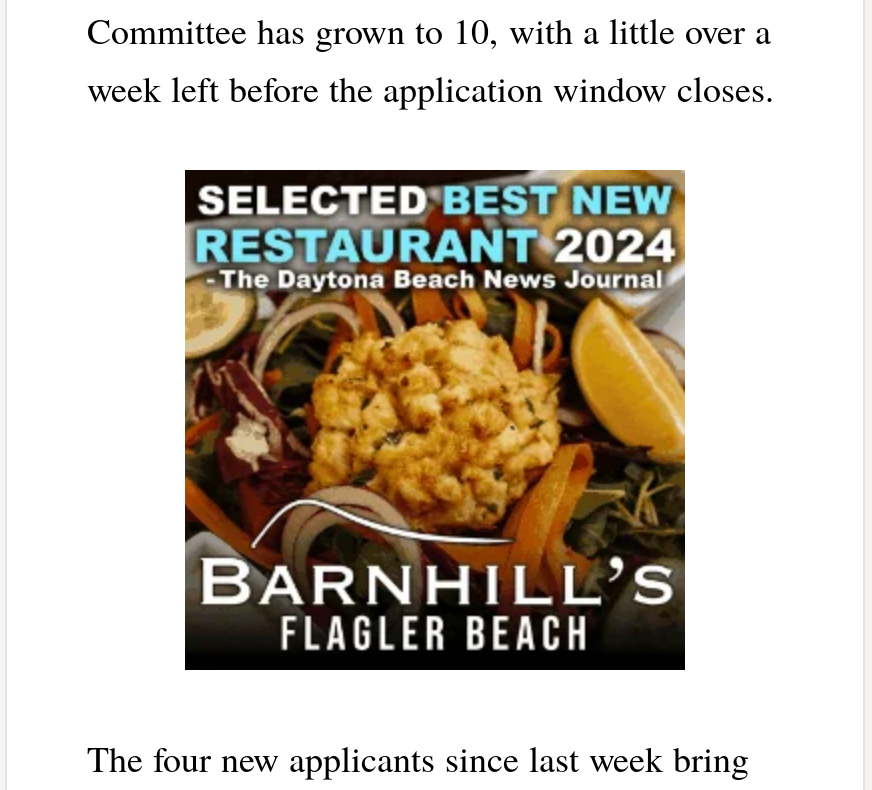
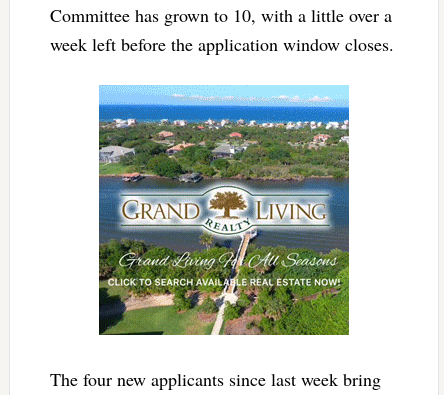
[183,168,687,672] [image] -> [98,85,350,336] [image]

